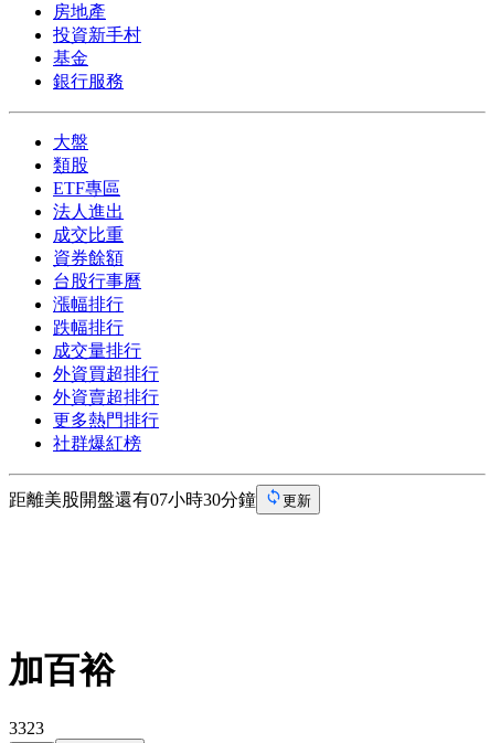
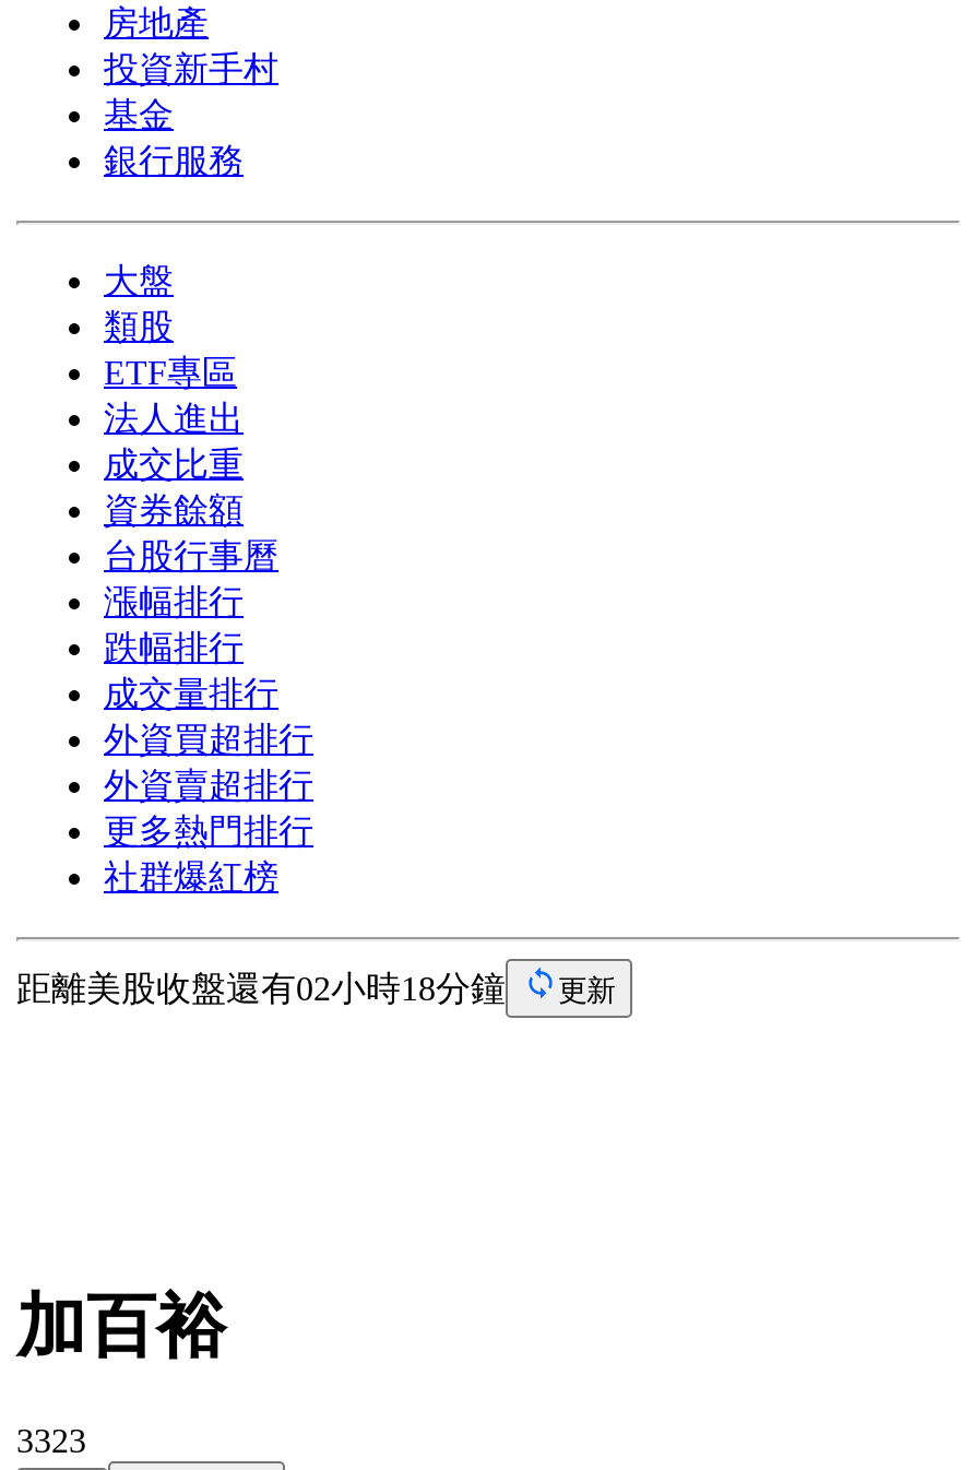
[9,490,256,509] 距離美股開盤還有07小時30分鐘 -> [16,970,506,1007] 距離美股收盤還有02小時18分鐘

